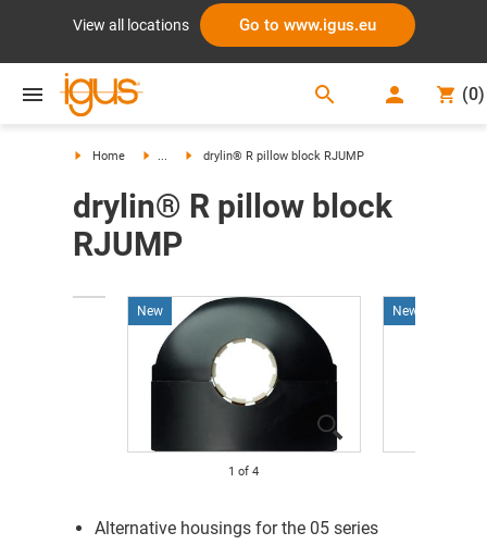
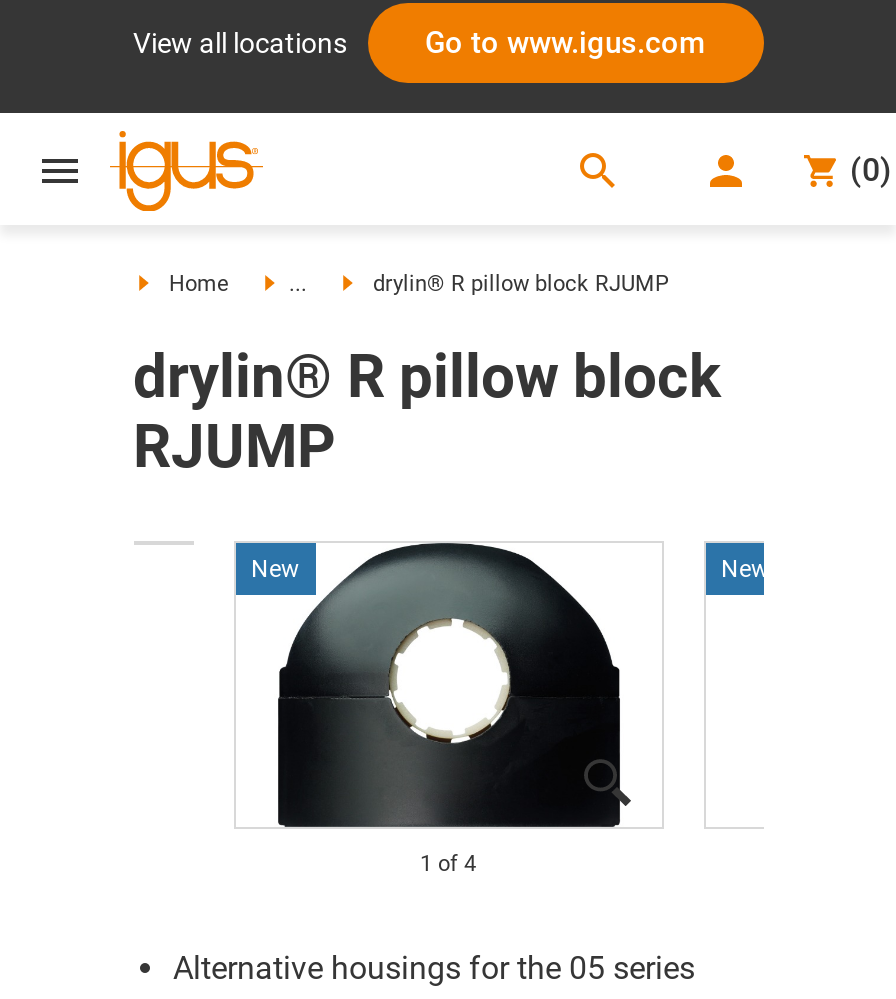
[239,15,376,35] Go to www.igus.eu -> [425,25,705,61] Go to www.igus.com

